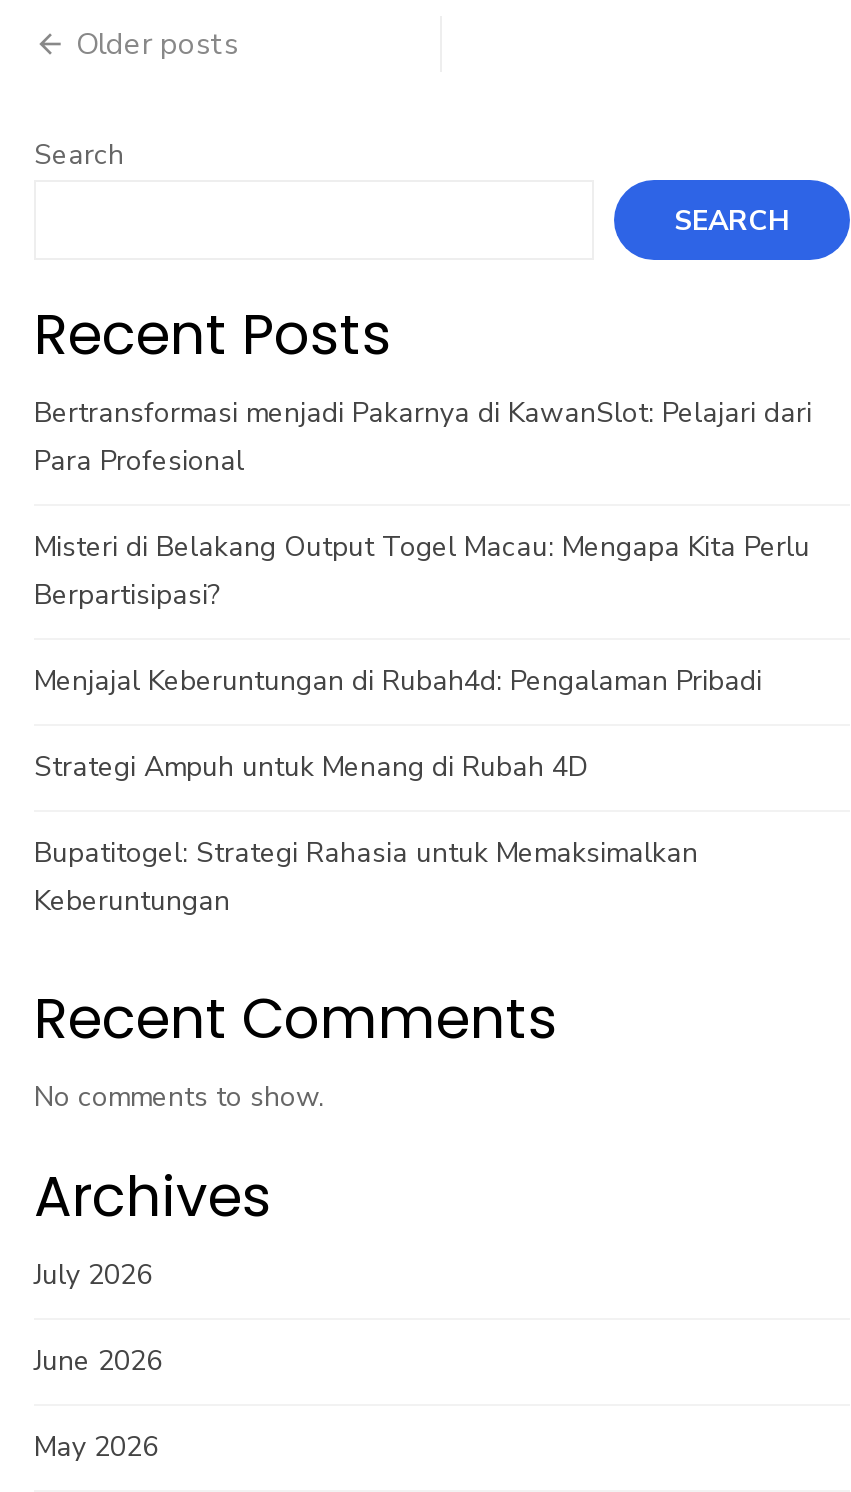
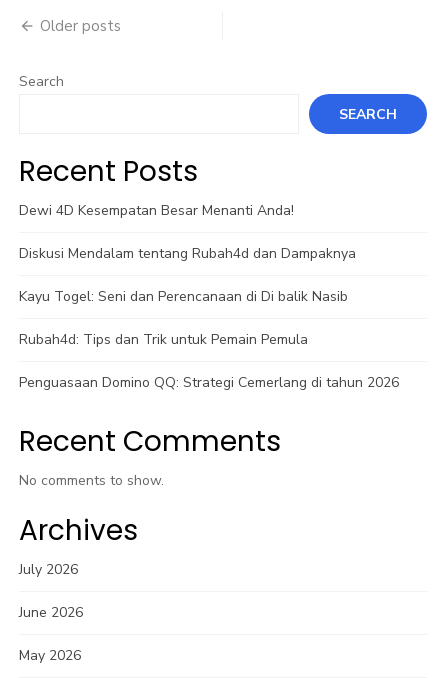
[34,394,812,480] Bertransformasi menjadi Pakarnya di KawanSlot: Pelajari dari | Para Profesional -> [19,201,294,220] Dewi 4D Kesempatan Besar Menanti Anda!
[34,528,810,614] Misteri di Belakang Output Togel Macau: Mengapa Kita Perlu | Berpartisipasi? -> [19,244,356,263] Diskusi Mendalam tentang Rubah4d dan Dampaknya
[34,662,762,700] Menjajal Keberuntungan di Rubah4d: Pengalaman Pribadi -> [19,287,348,306] Kayu Togel: Seni dan Perencanaan di Di balik Nasib
[34,748,588,786] Strategi Ampuh untuk Menang di Rubah 4D -> [19,330,308,349] Rubah4d: Tips dan Trik untuk Pemain Pemula
[34,834,698,920] Bupatitogel: Strategi Rahasia untuk Memaksimalkan | Keberuntungan -> [19,373,399,392] Penguasaan Domino QQ: Strategi Cemerlang di tahun 2026

